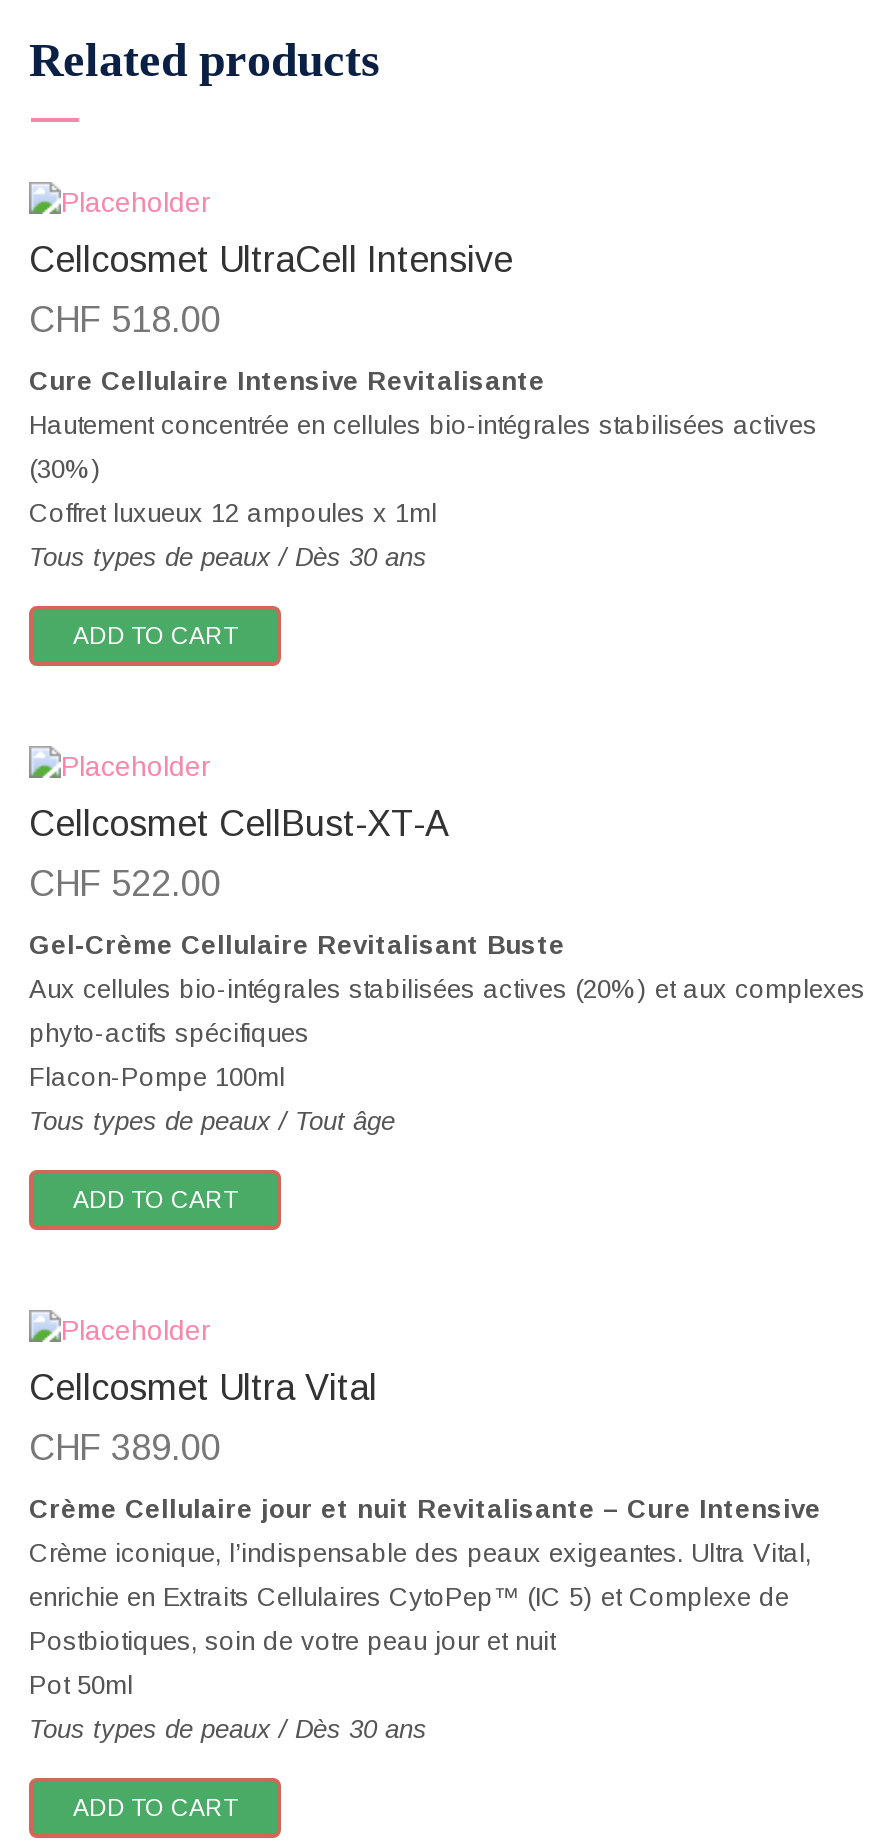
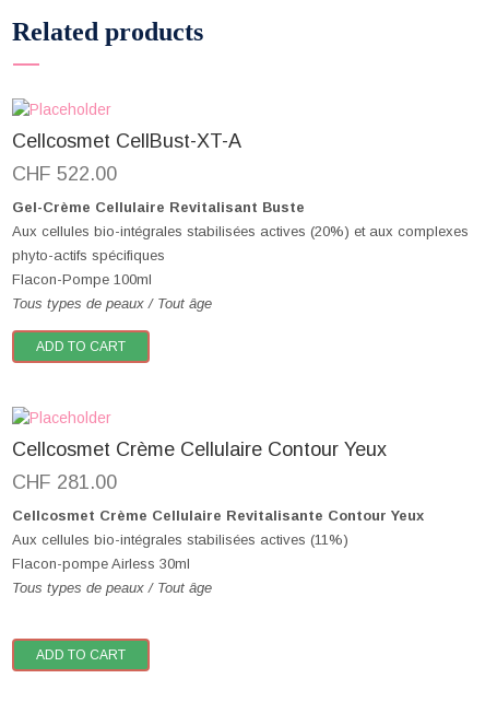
[29,240,817,650] Cellcosmet UltraCell Intensive | CHF 518.00 | Cure Cellulaire Intensive Revitalisante | Hautement concentrée en cellules bio-intégrales stabilisées actives | (30%) | Coffret luxueux 12 ampoules x 1ml | Tous types de peaux / Dès 30 ans | ADD TO CART -> none
[29,1368,821,1744] Cellcosmet Ultra Vital | CHF 389.00 | Crème Cellulaire jour et nuit Revitalisante – Cure Intensive | Crème iconique, l’indispensable des peaux exigeantes. Ultra Vital, | enrichie en Extraits Cellulaires CytoPep™ (IC 5) et Complexe de | Postbiotiques, soin de votre peau jour et nuit | Pot 50ml | Tous types de peaux / Dès 30 ans -> [12,438,424,596] Cellcosmet Crème Cellulaire Contour Yeux | CHF 281.00 | Cellcosmet Crème Cellulaire Revitalisante Contour Yeux | Aux cellules bio-intégrales stabilisées actives (11%) | Flacon-pompe Airless 30ml | Tous types de peaux / Tout âge

